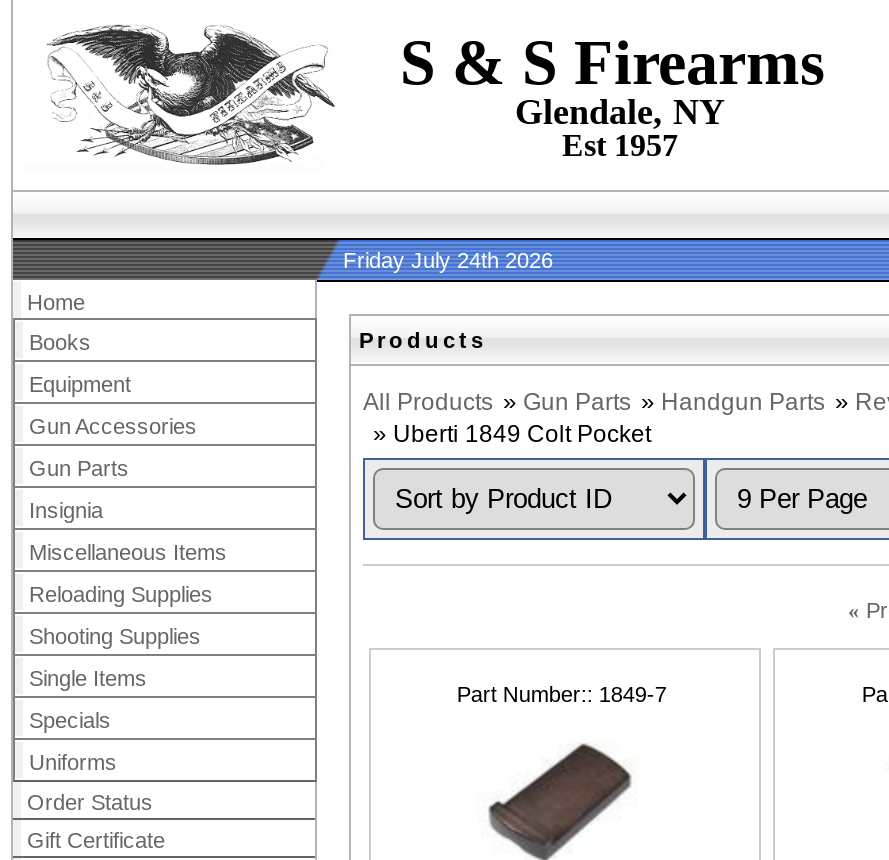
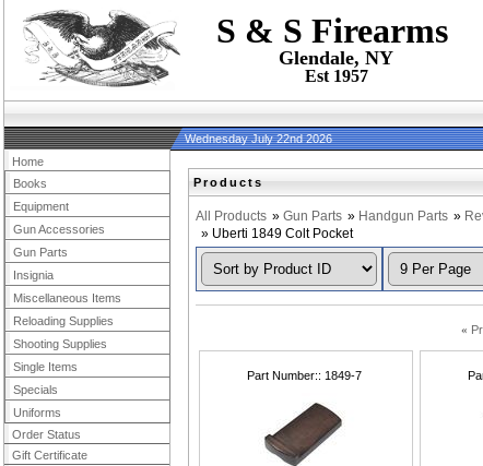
[343,248,553,272] Friday July 24th 2026 -> [185,132,332,145] Wednesday July 22nd 2026

